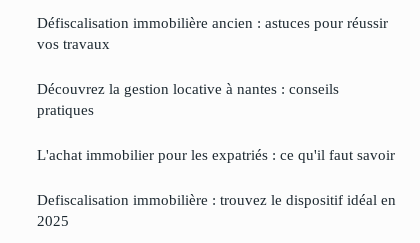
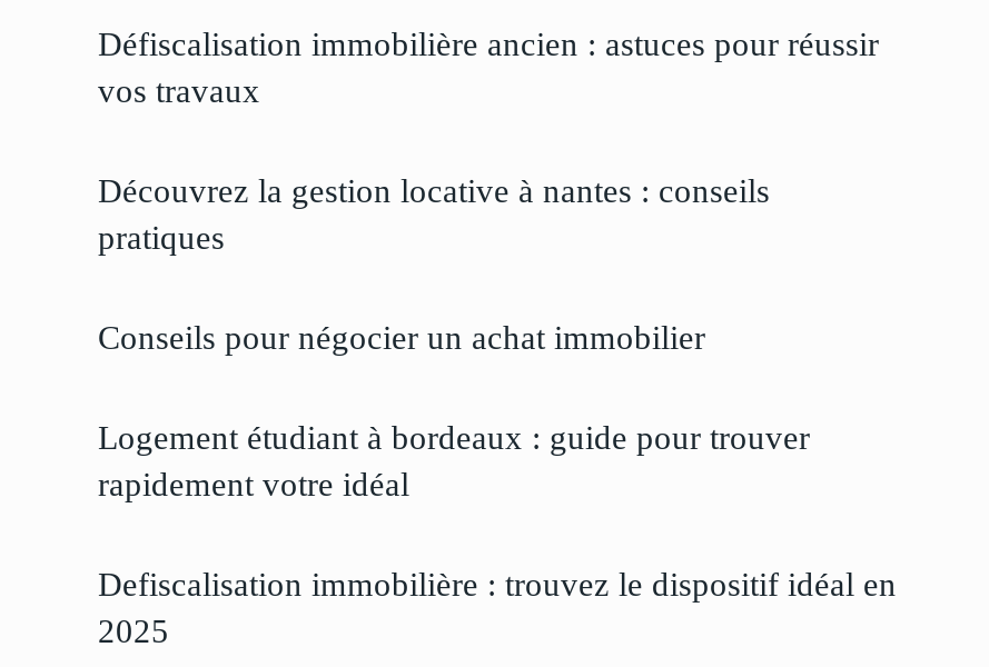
[37,146,395,163] L'achat immobilier pour les expatriés : ce qu'il faut savoir -> [98,318,810,503] Conseils pour négocier un achat immobilier | Logement étudiant à bordeaux : guide pour trouver | rapidement votre idéal

